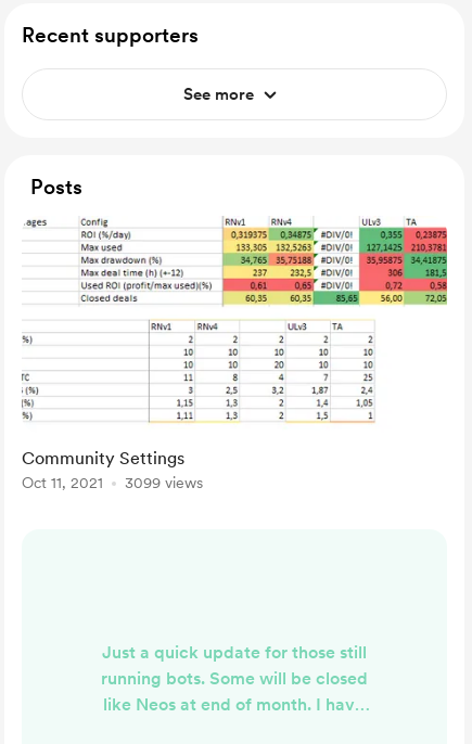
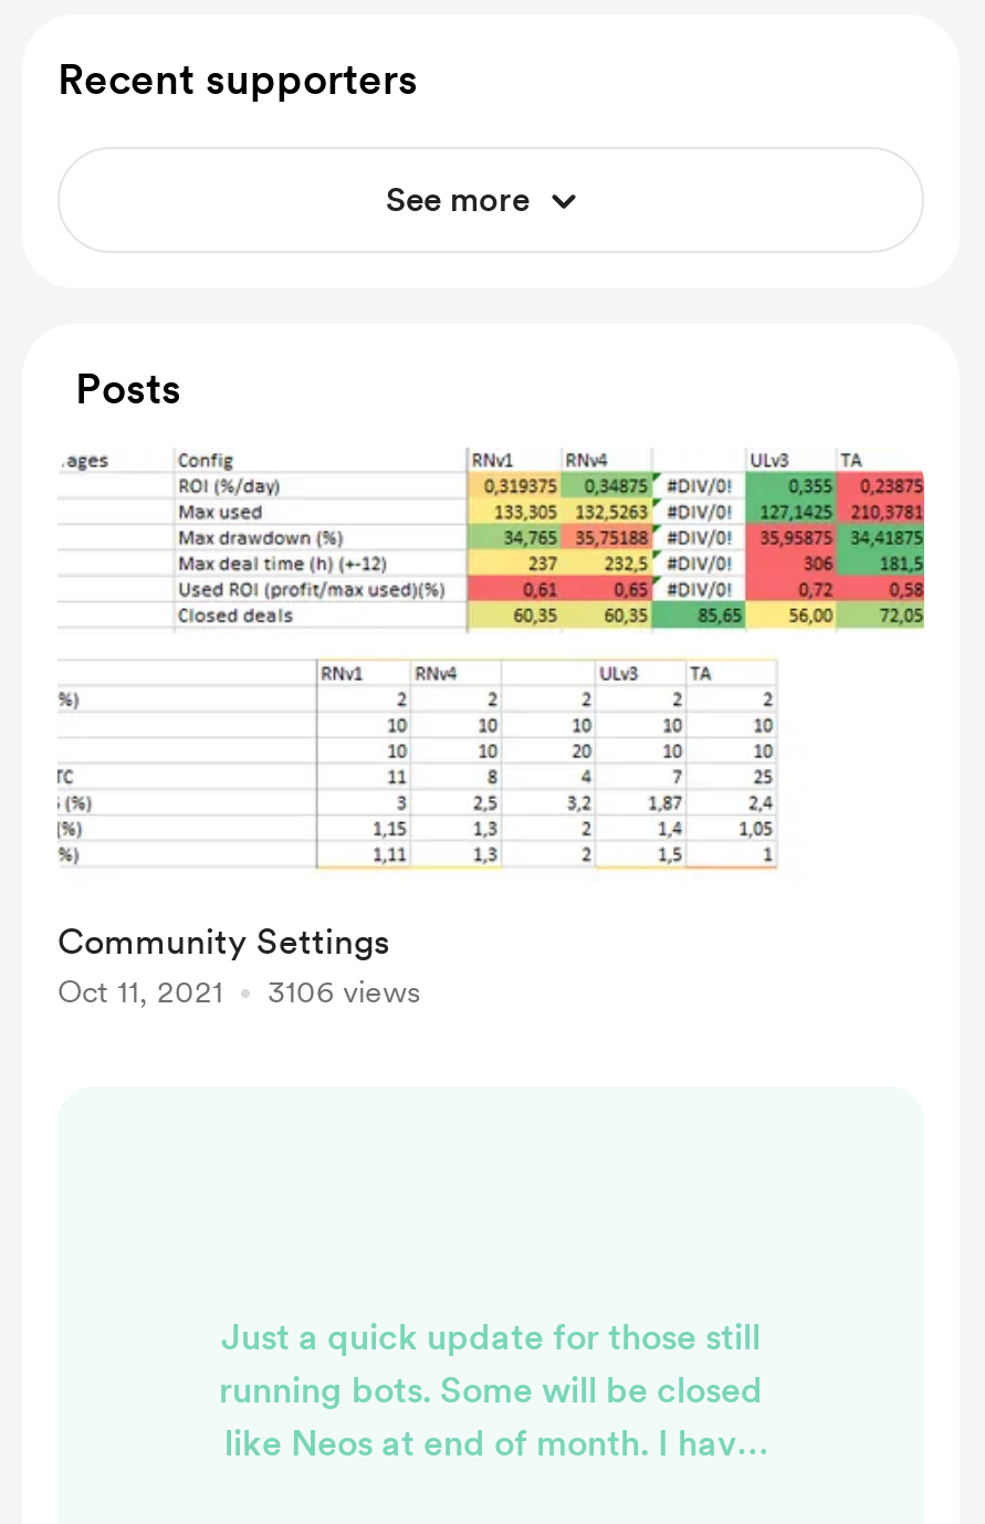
[22,474,203,491] Oct 11, 2021 3099 views -> [57,974,420,1009] Oct 11, 2021 3106 views

